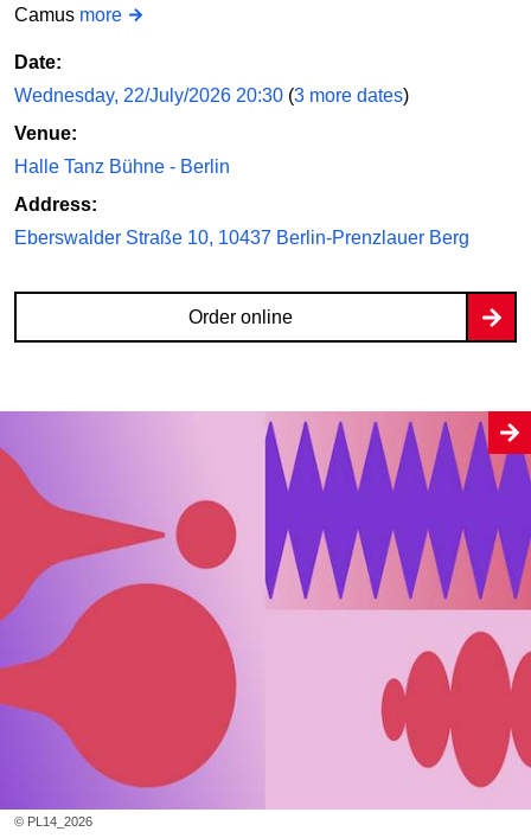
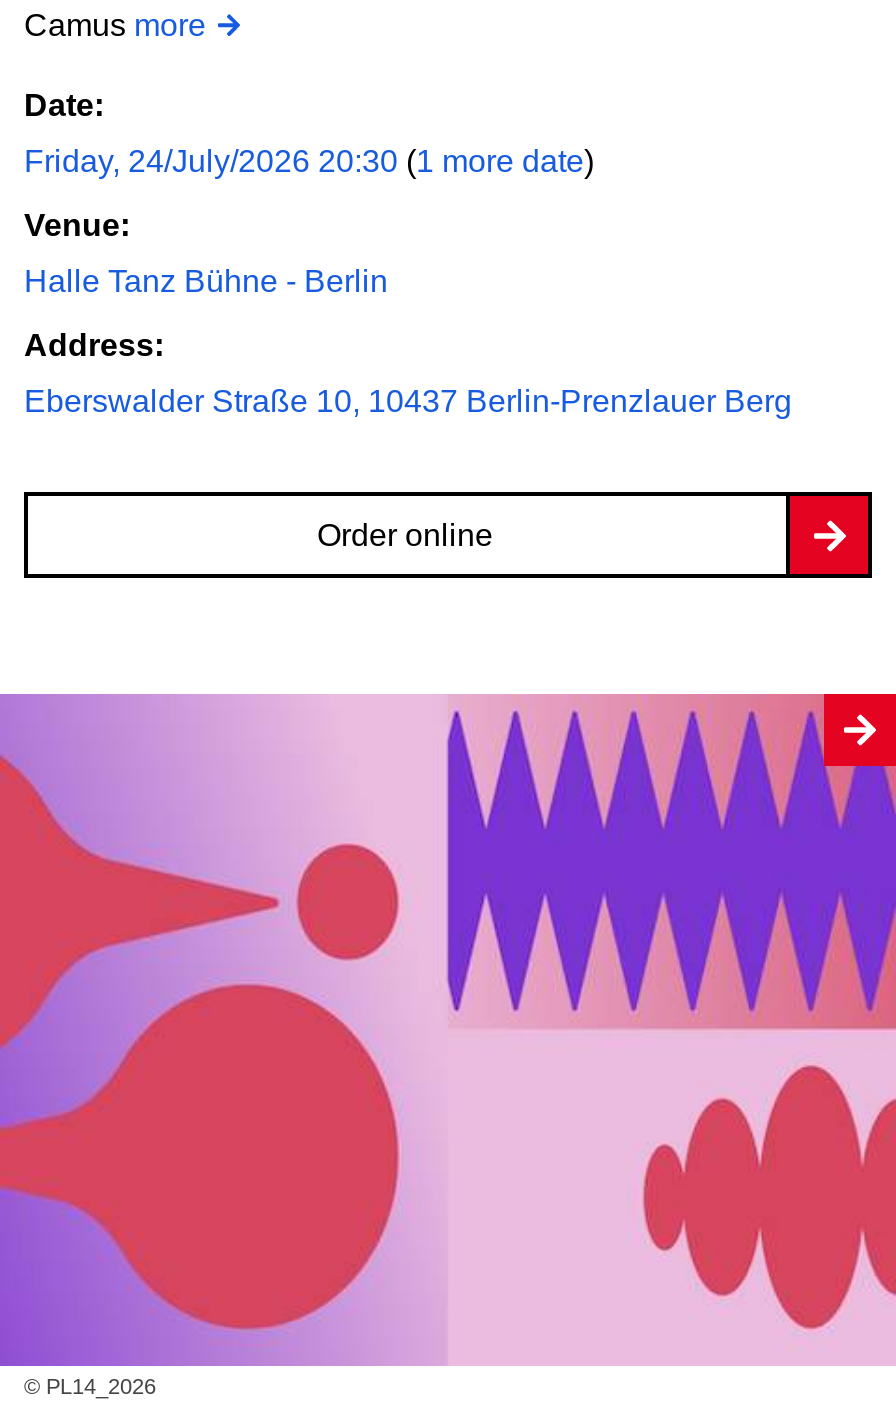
[14,86,409,106] Wednesday, 22/July/2026 20:30 (3 more dates) -> [24,145,594,179] Friday, 24/July/2026 20:30 (1 more date)

